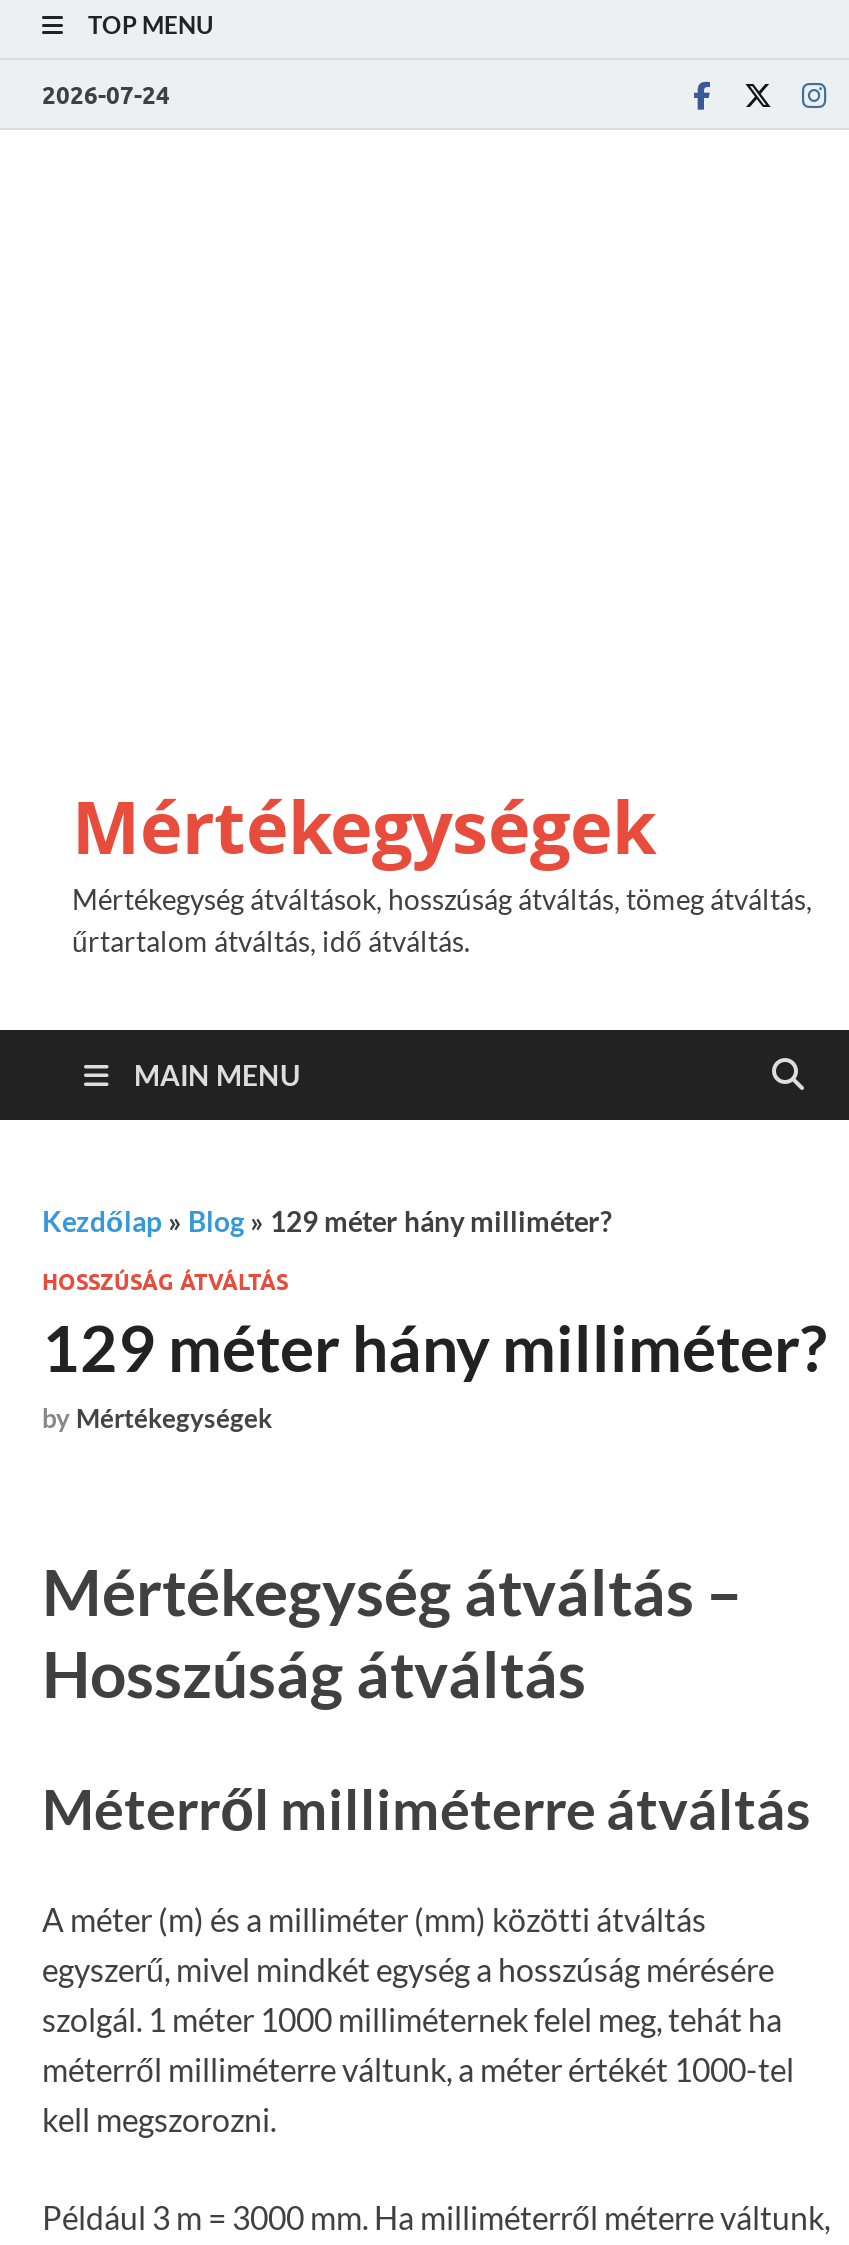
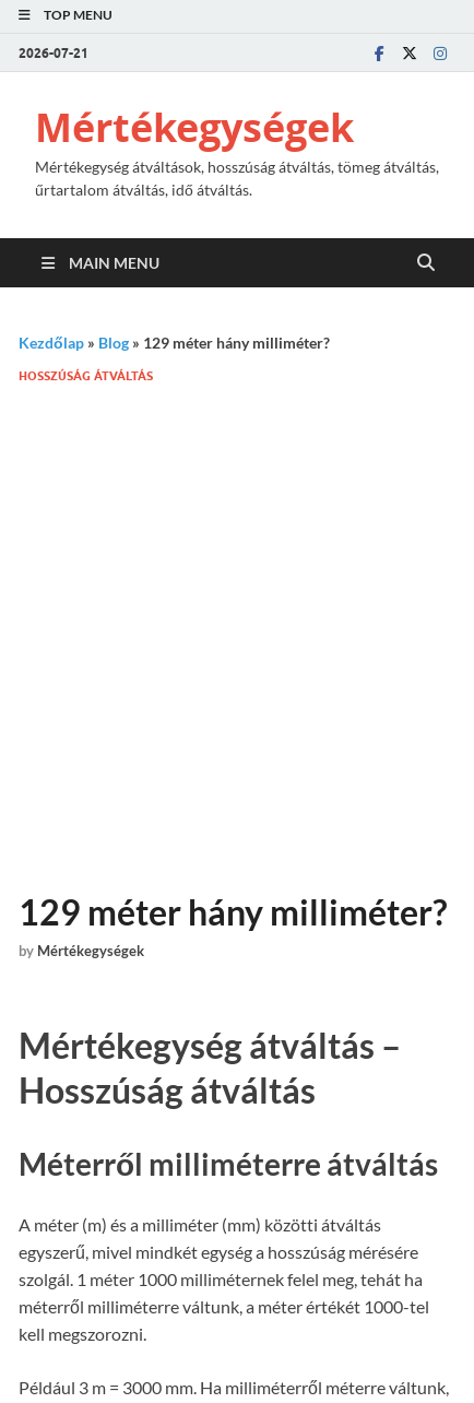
[42,79,170,109] 2026-07-24 -> [19,44,88,61] 2026-07-21
moved [42,778,812,1296] -> [19,101,439,384]: Mértékegységek | Mértékegység átváltások, hosszúság átváltás, tömeg átváltás, | űrtartalom átváltás, idő átváltás. | MAIN MENU | Kezdőlap» Blog» 129 méter hány milliméter? | HOSSZÚSÁG ÁTVÁLTÁS

